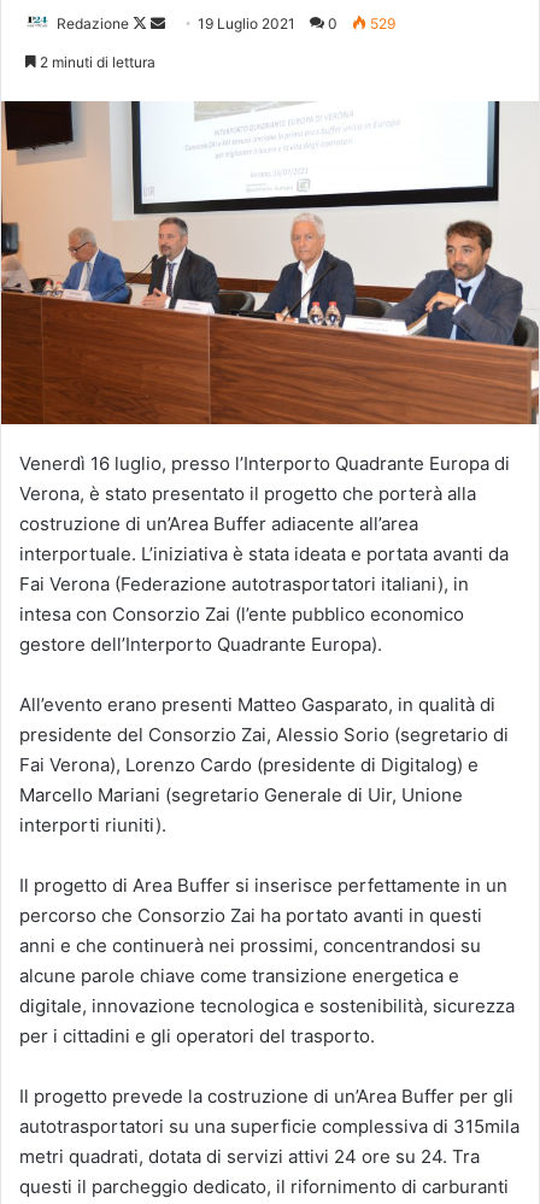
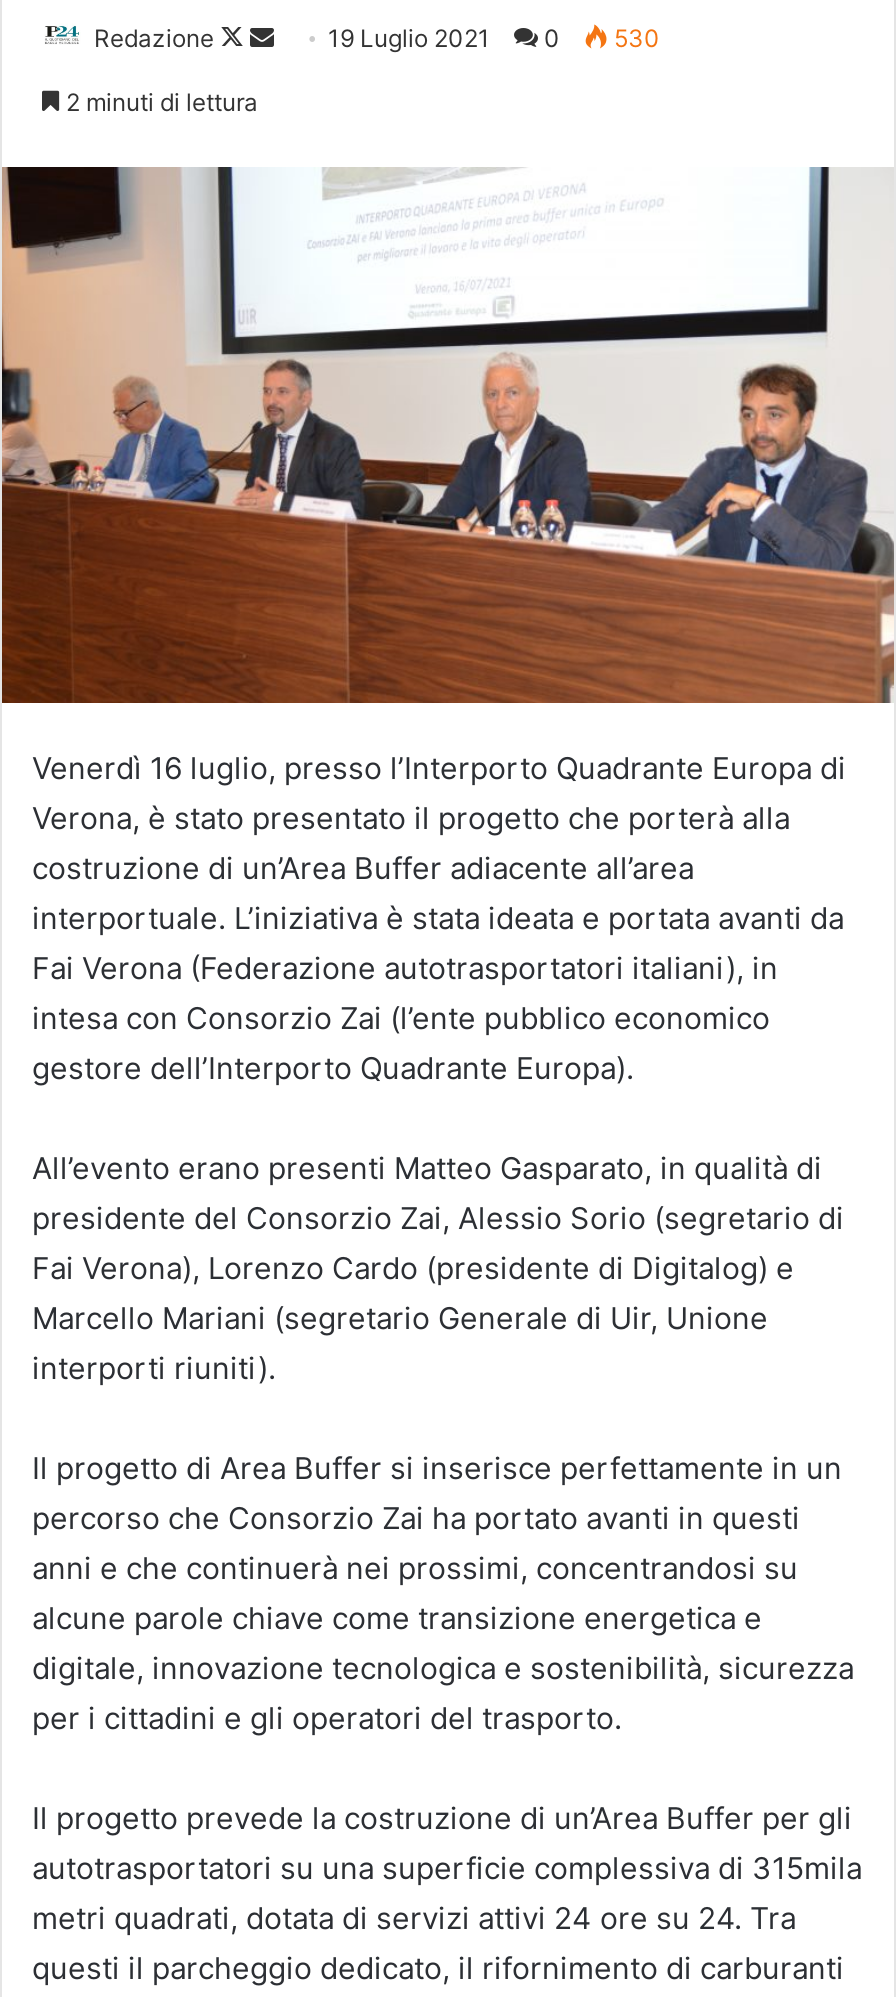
[366,14,395,32] 529 -> [608,22,660,52] 530

